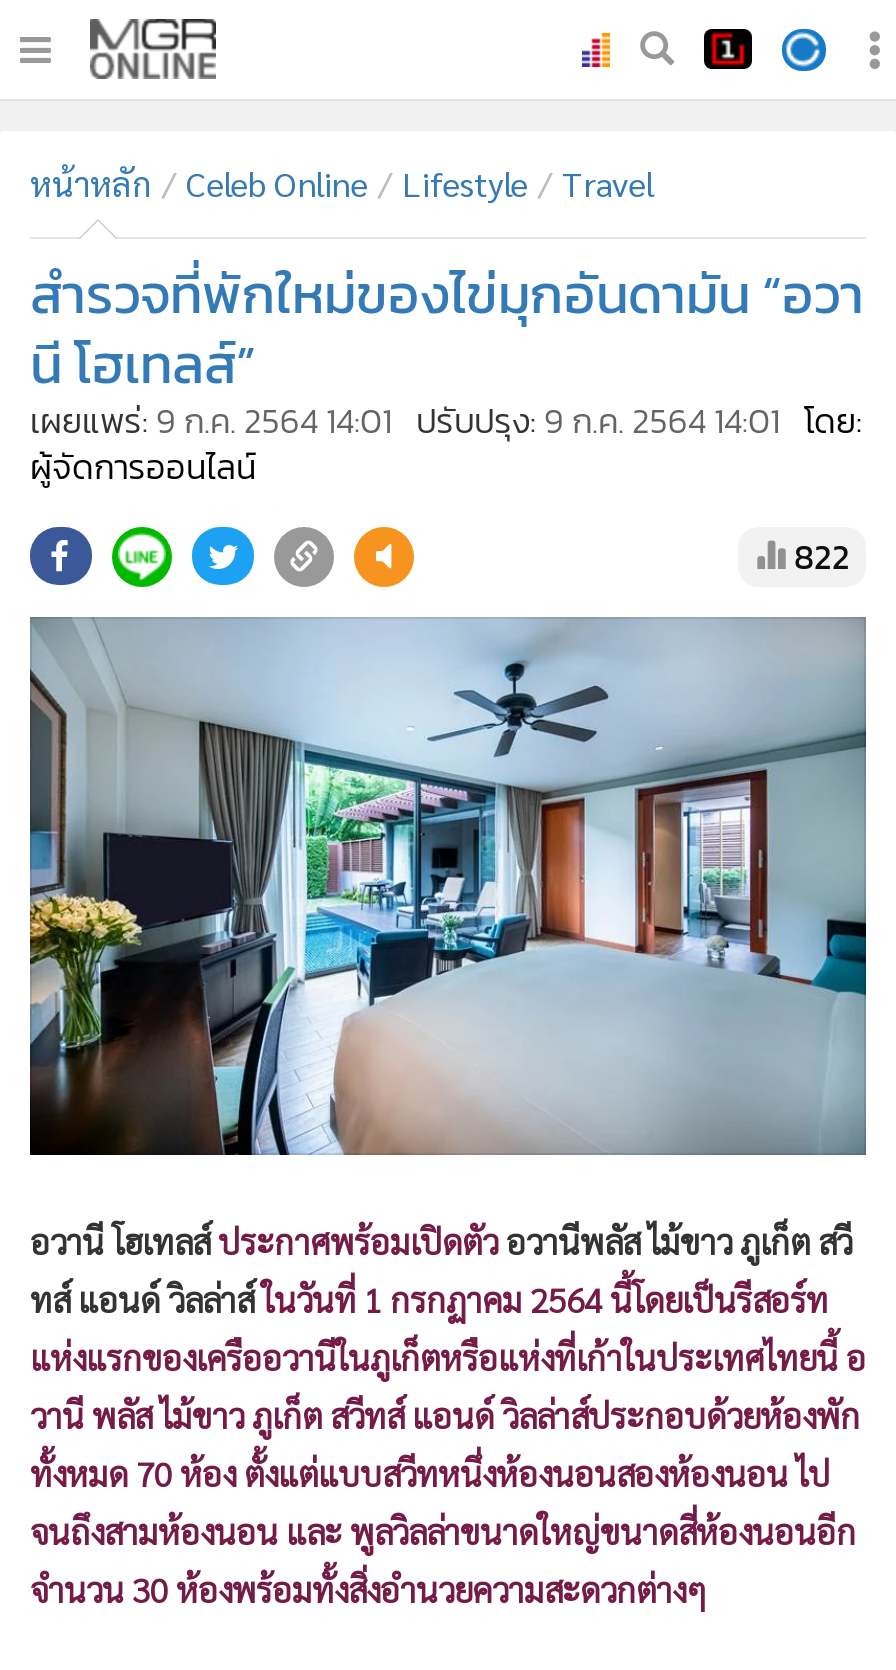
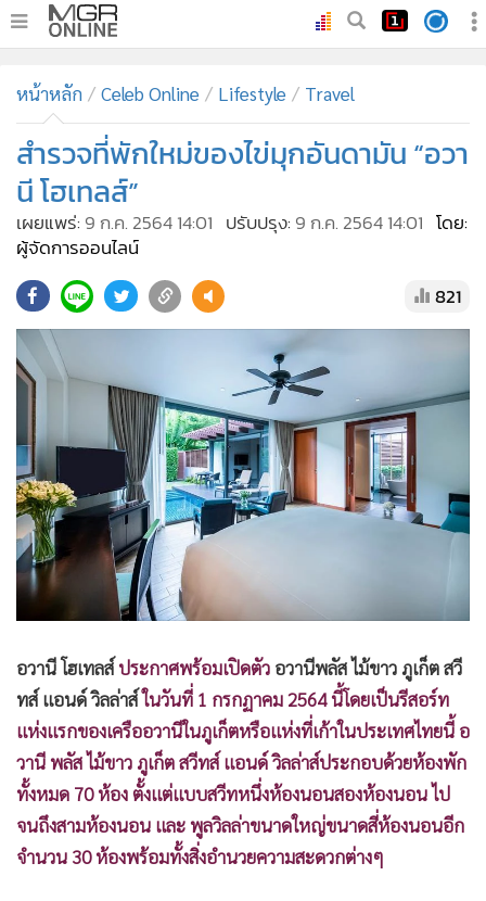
[794,530,850,582] 822 -> [435,282,461,310] 821

